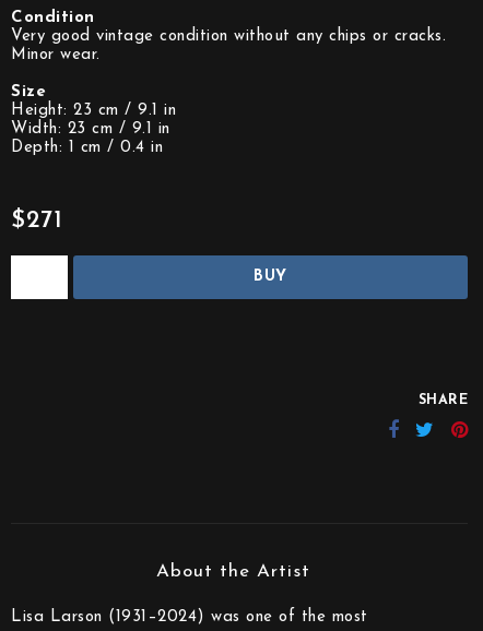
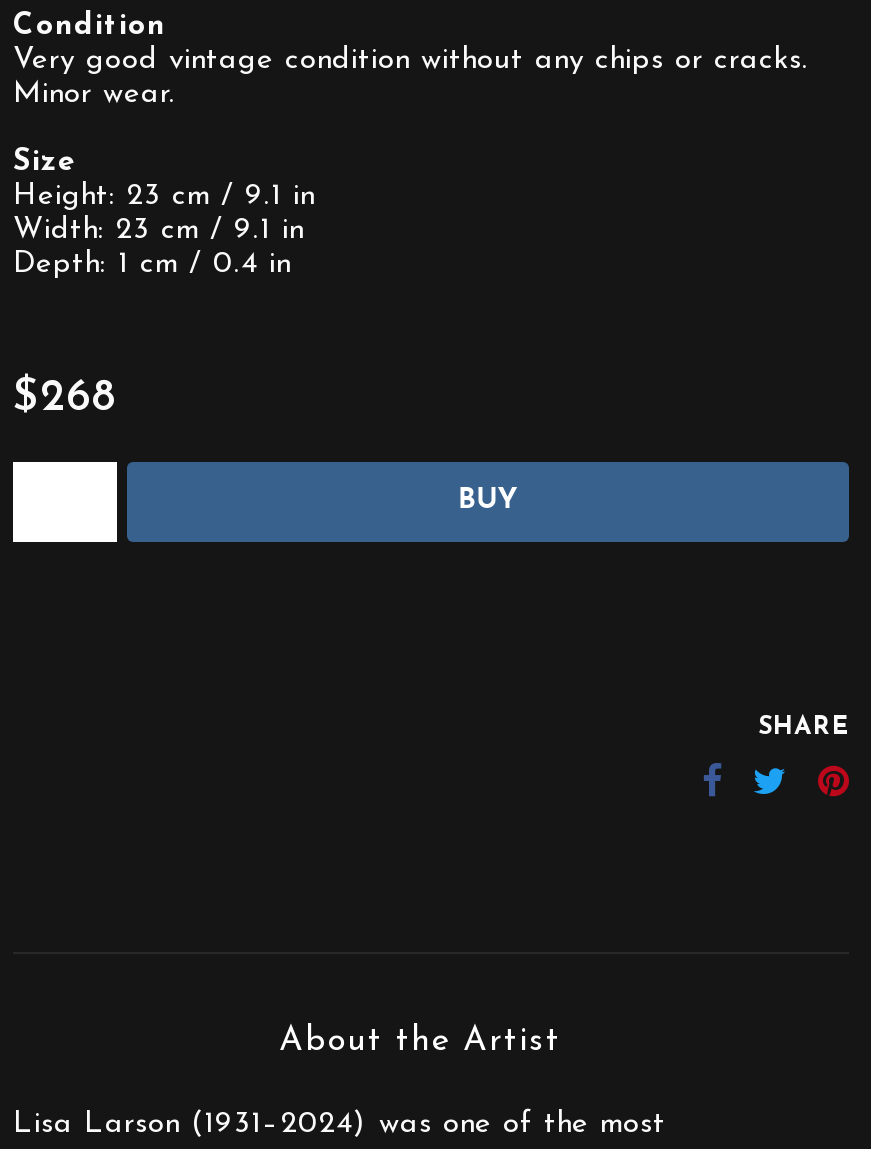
[11,209,62,234] $271 -> [13,376,117,422] $268

